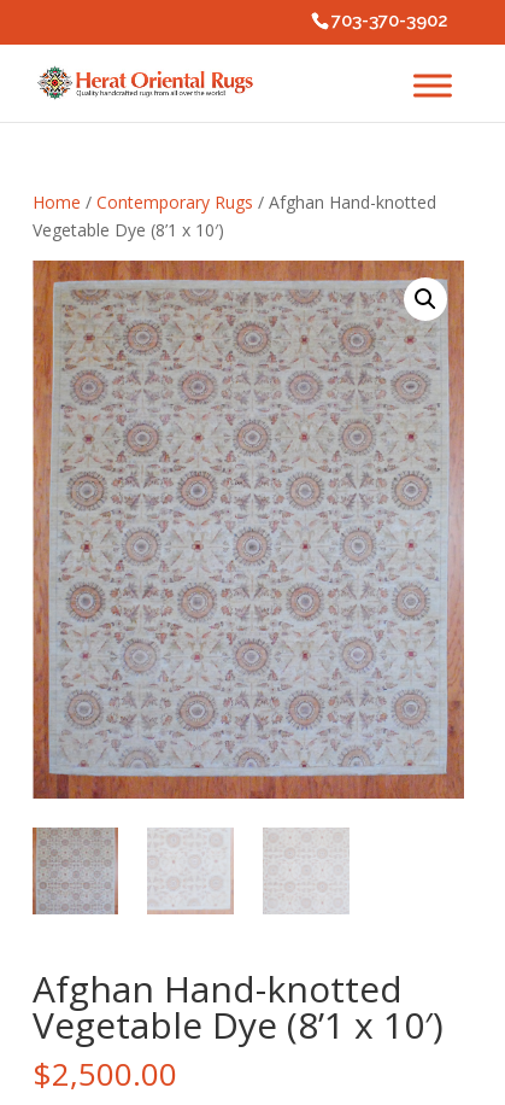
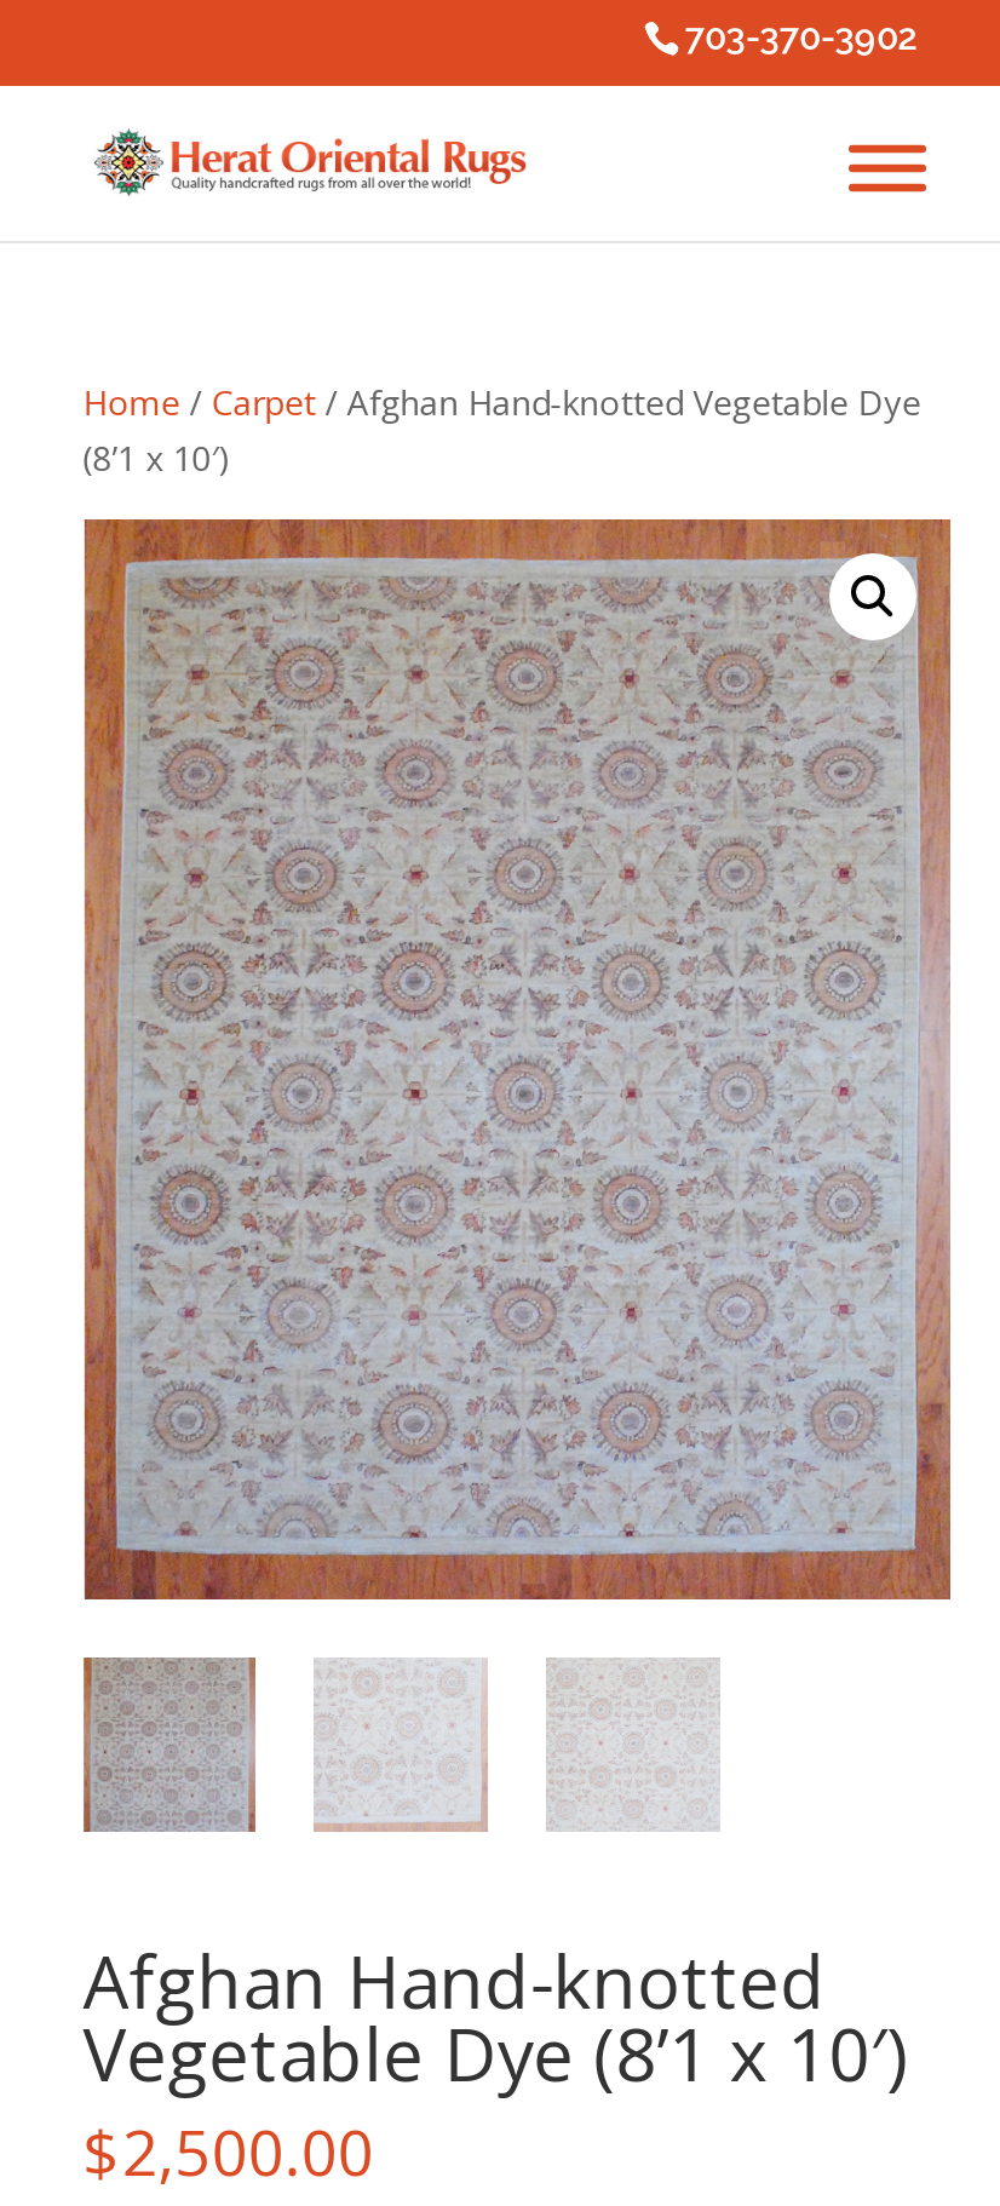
[32,191,436,241] Home / Contemporary Rugs / Afghan Hand-knotted | Vegetable Dye (8’1 x 10′) -> [83,379,921,481] Home / Carpet / Afghan Hand-knotted Vegetable Dye | (8’1 x 10′)

